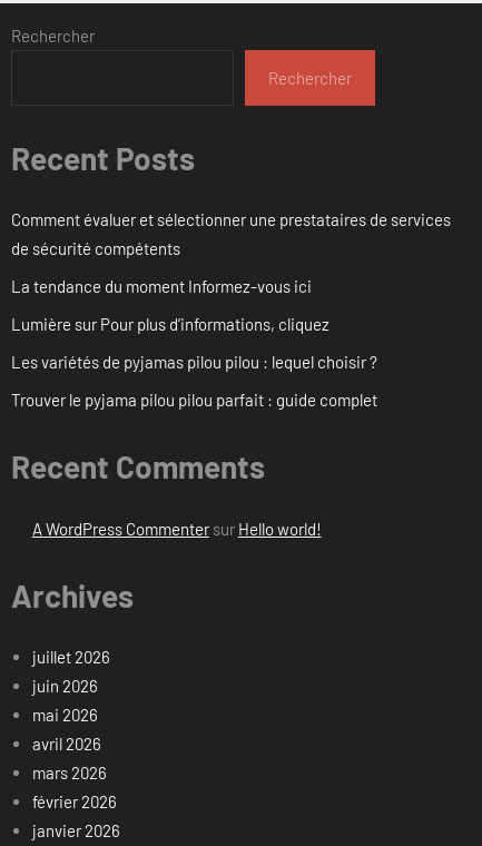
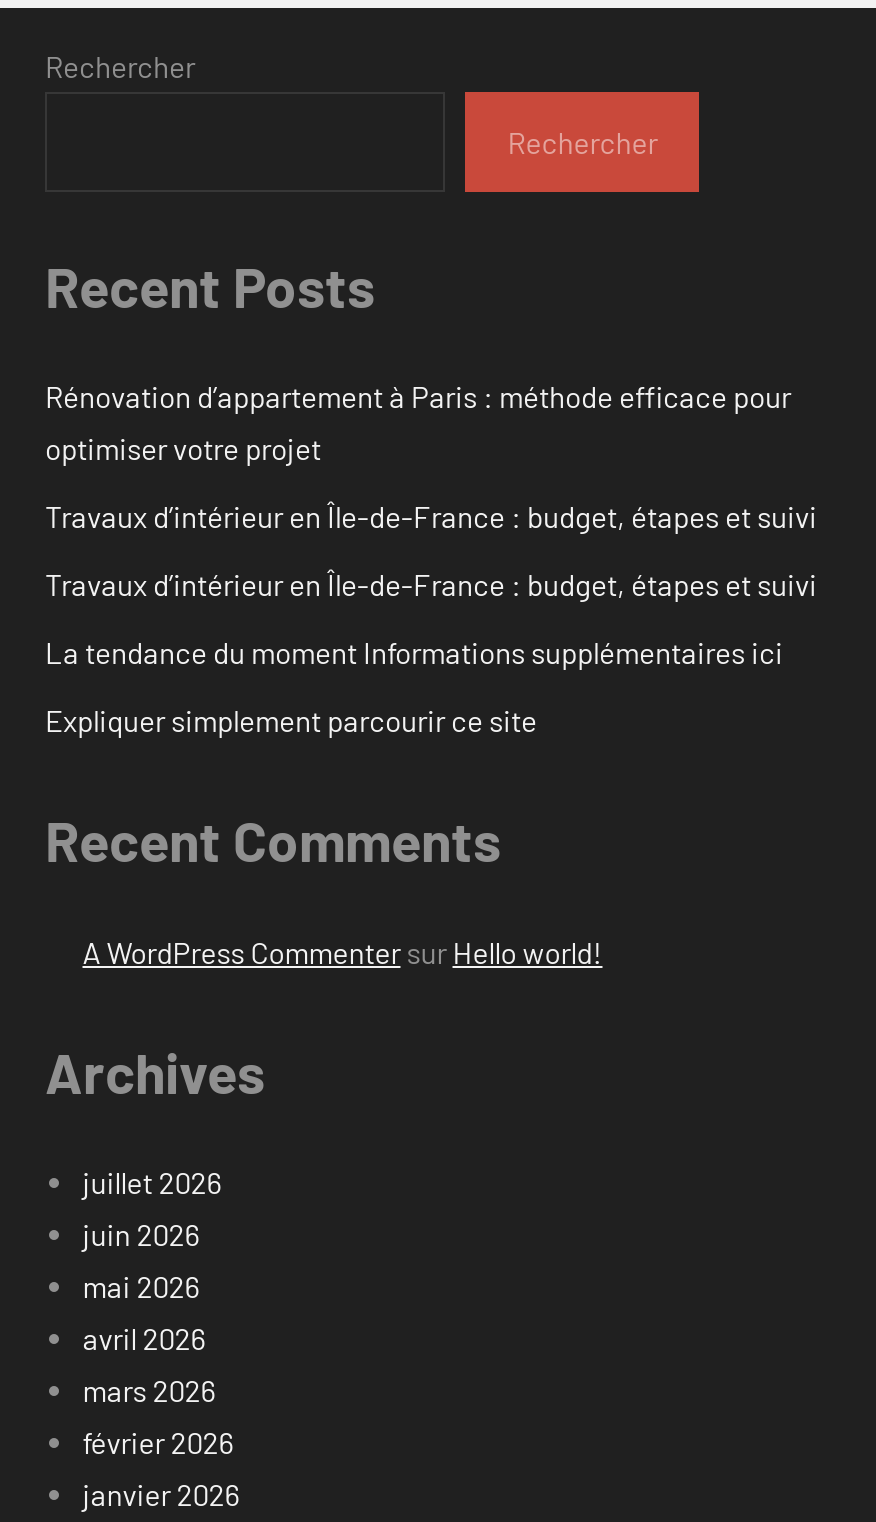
[11,210,451,259] Comment évaluer et sélectionner une prestataires de services | de sécurité compétents -> [45,379,791,467] Rénovation d’appartement à Paris : méthode efficace pour | optimiser votre projet
[11,276,312,296] La tendance du moment Informez-vous ici -> [45,499,817,535] Travaux d’intérieur en Île-de-France : budget, étapes et suivi
[11,314,329,334] Lumière sur Pour plus d’informations, cliquez -> [45,567,817,603] Travaux d’intérieur en Île-de-France : budget, étapes et suivi
[11,352,377,372] Les variétés de pyjamas pilou pilou : lequel choisir ? -> [45,635,783,671] La tendance du moment Informations supplémentaires ici
[11,390,377,410] Trouver le pyjama pilou pilou parfait : guide complet -> [45,703,537,739] Expliquer simplement parcourir ce site

